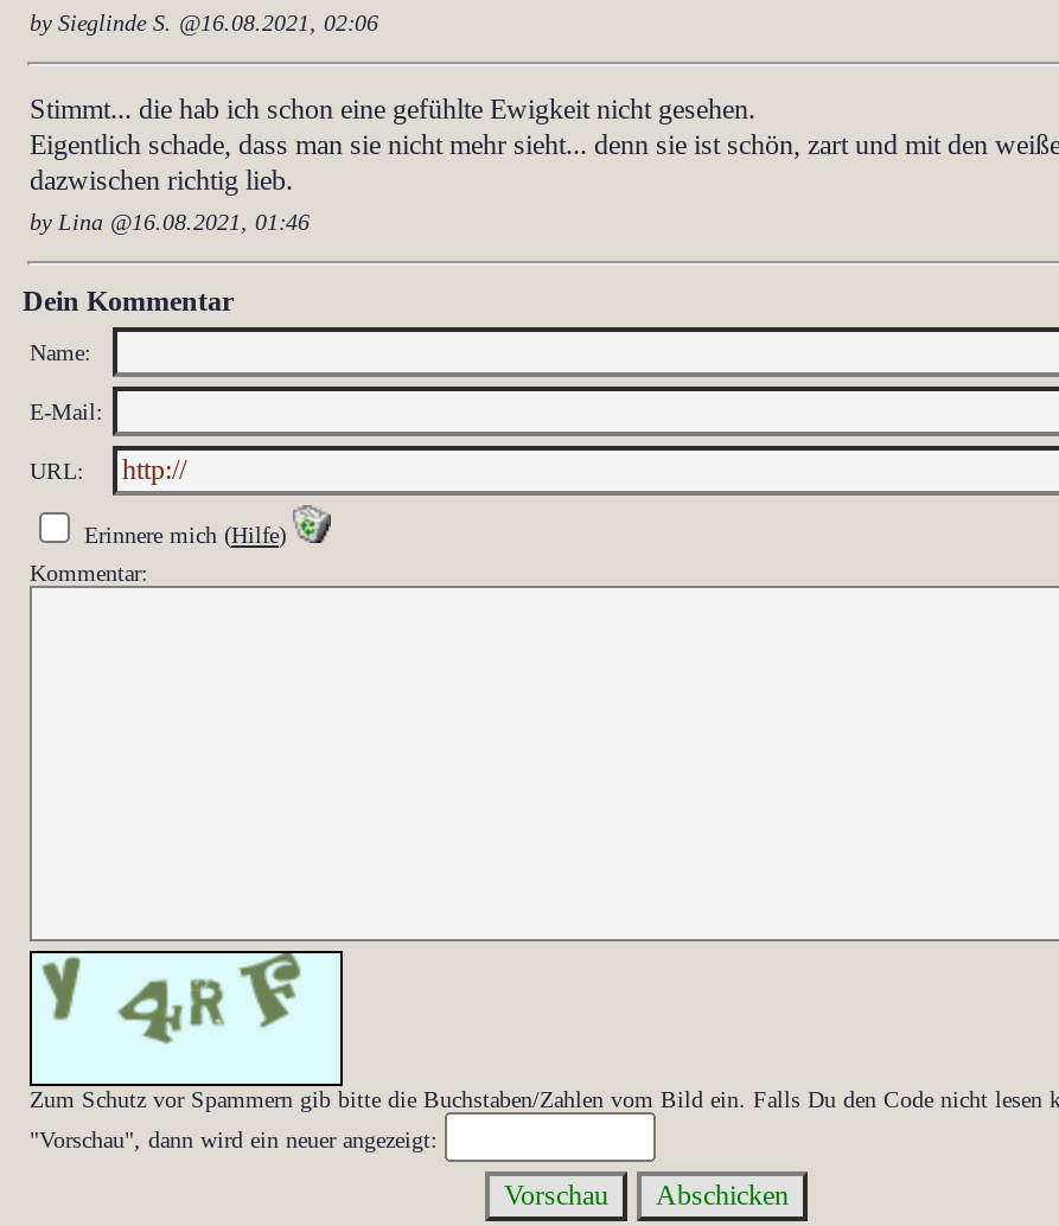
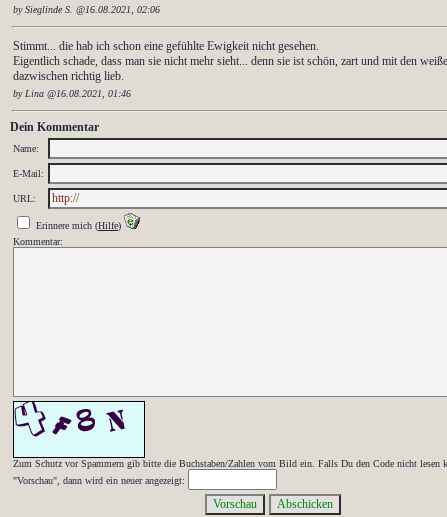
[30,951,302,1046] [image] -> [13,401,127,440] [image]

